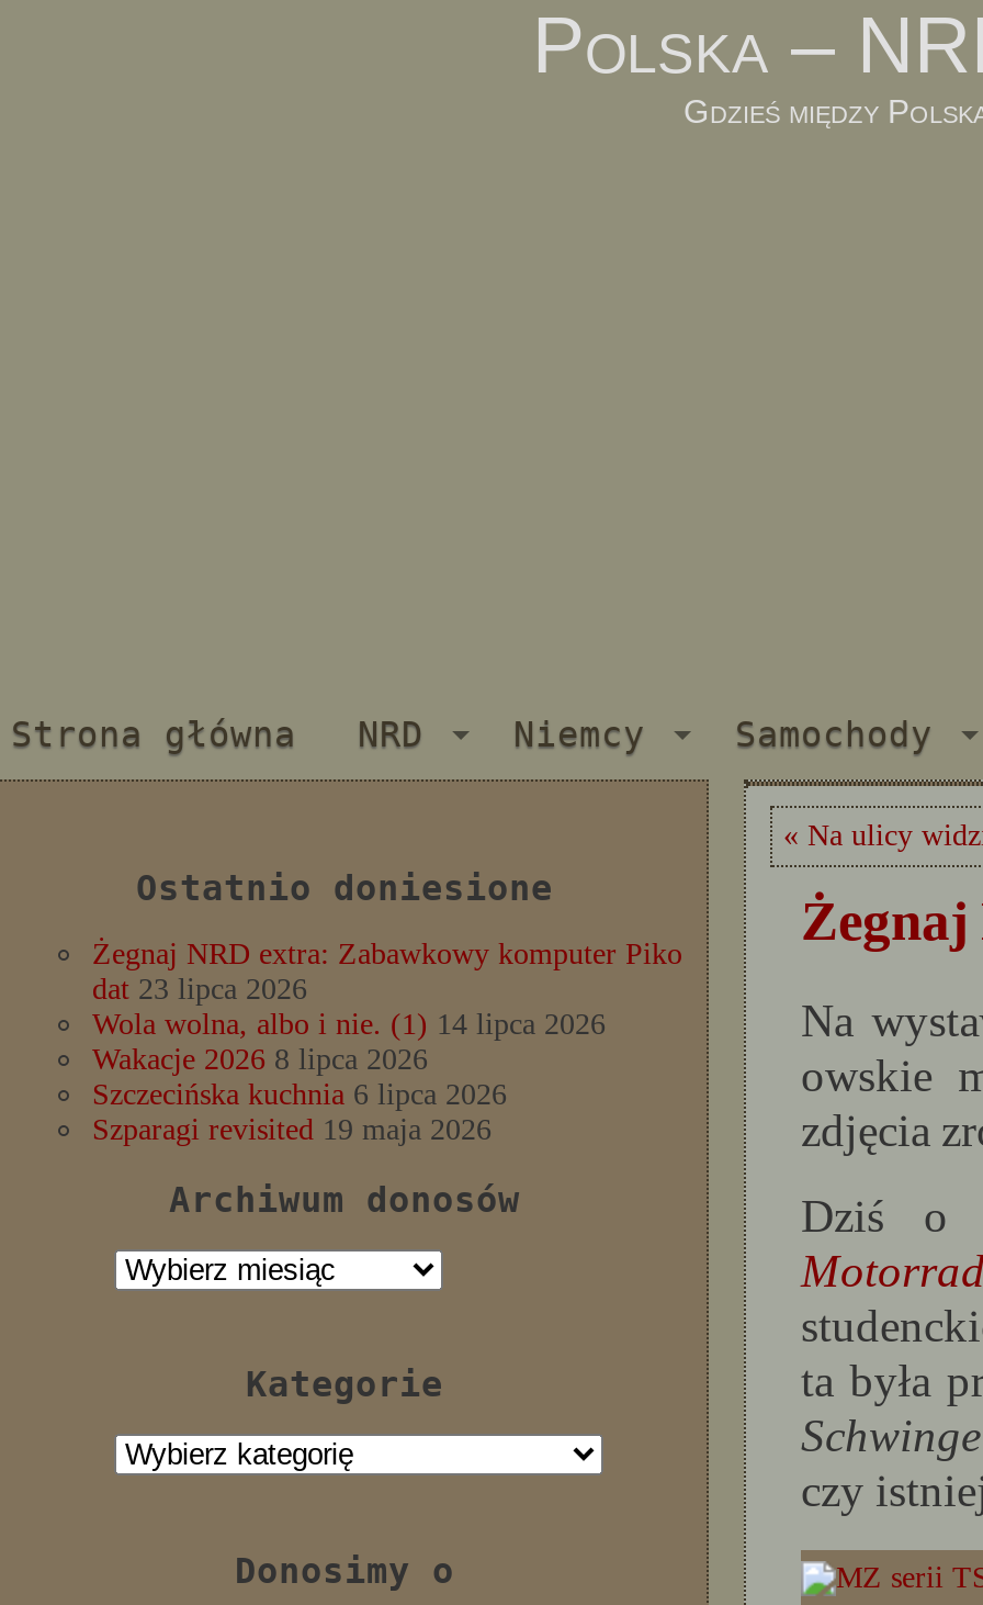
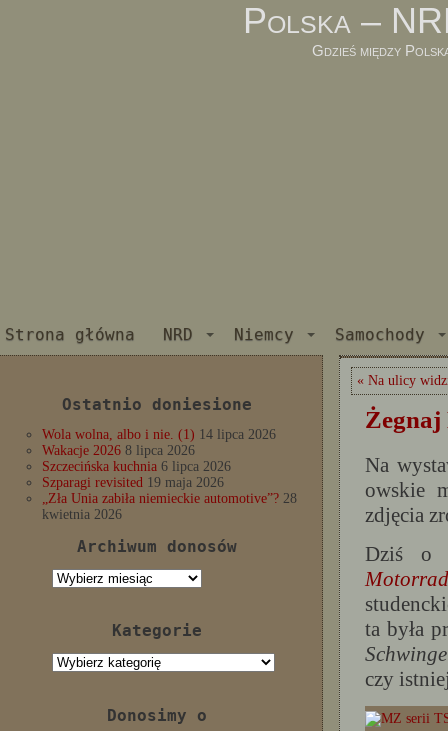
[92,938,682,1006] Żegnaj NRD extra: Zabawkowy komputer Piko | dat 23 lipca 2026 -> none
moved [92,1008,606,1147] -> [42,427,276,490]: Wola wolna, albo i nie. (1) 14 lipca 2026 | Wakacje 2026 8 lipca 2026 | Szczecińska kuchnia 6 lipca 2026 | Szparagi revisited 19 maja 2026
none -> [42,491,297,522] „Zła Unia zabiła niemieckie automotive”? 28 | kwietnia 2026

